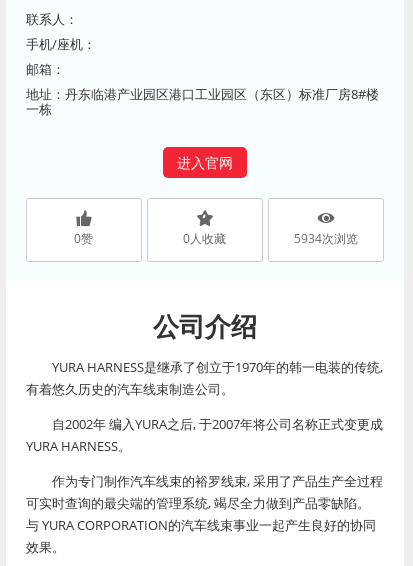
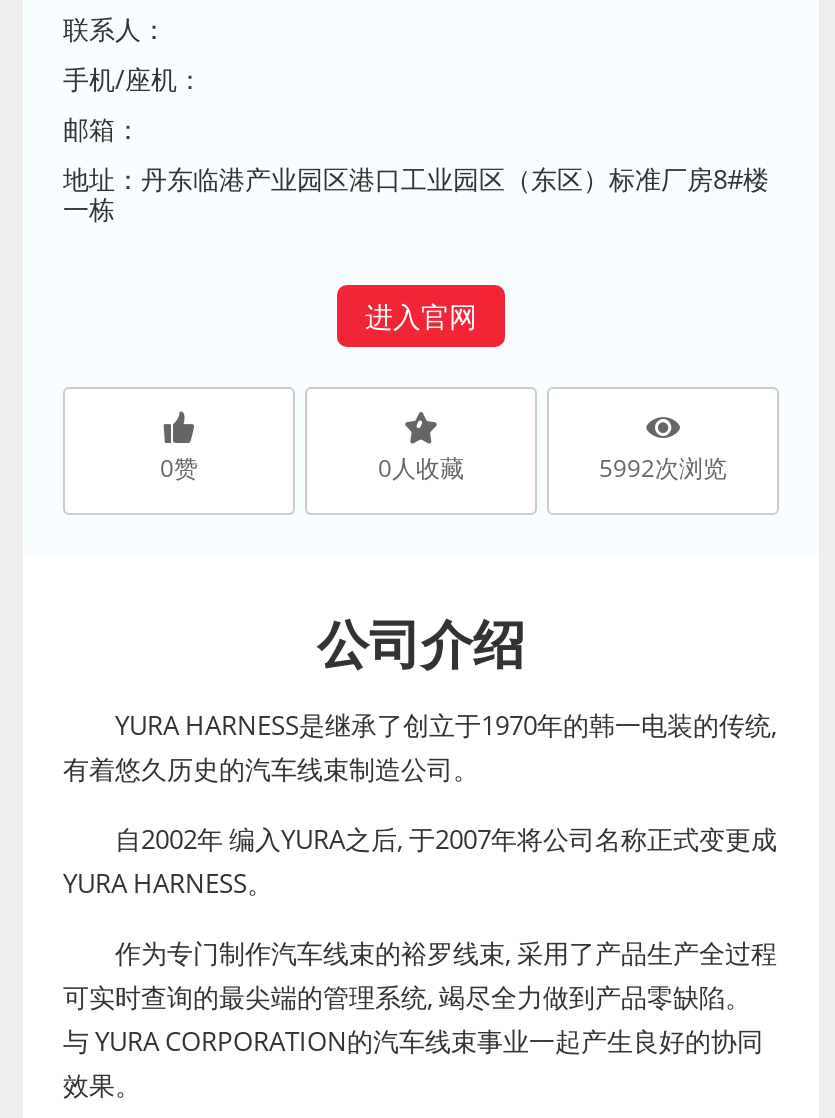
[294,230,358,247] 5934次浏览 -> [599,452,727,486] 5992次浏览

